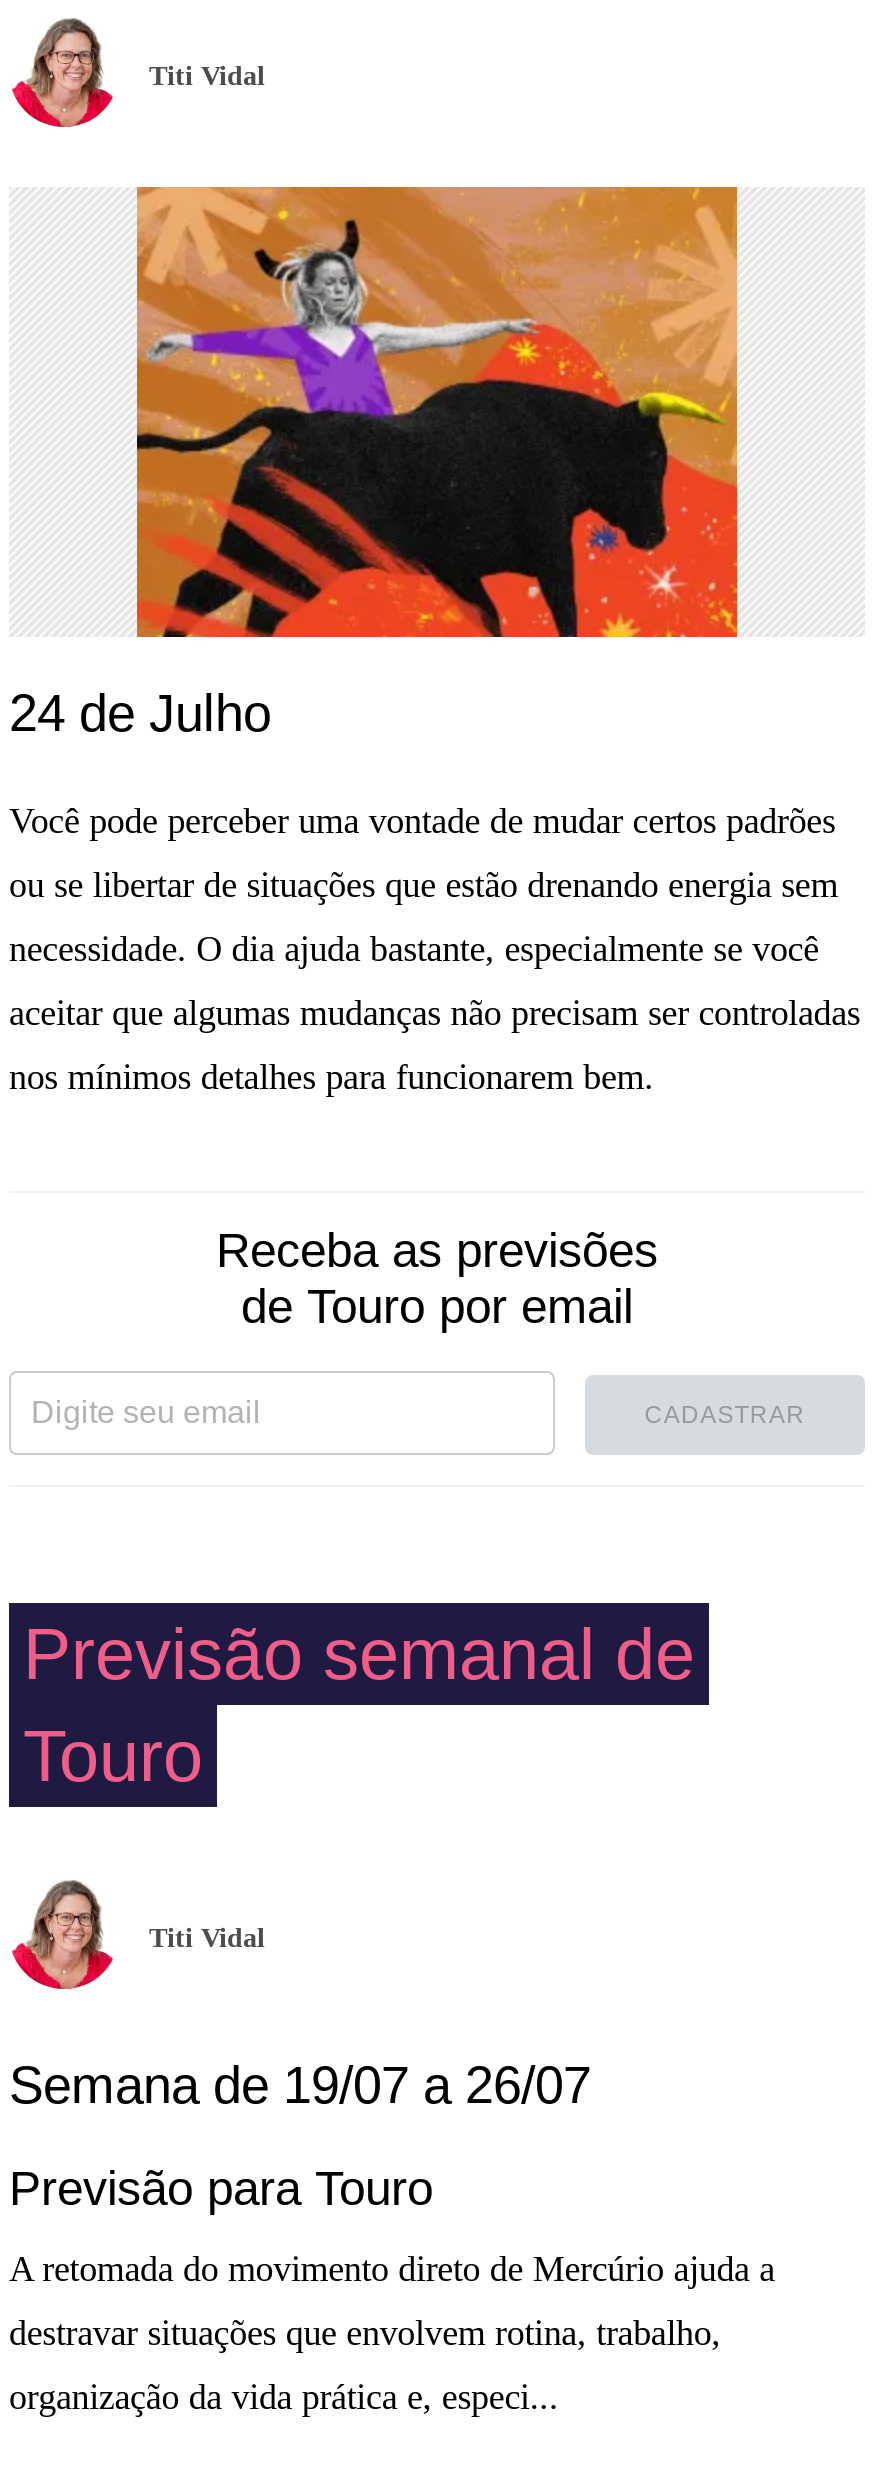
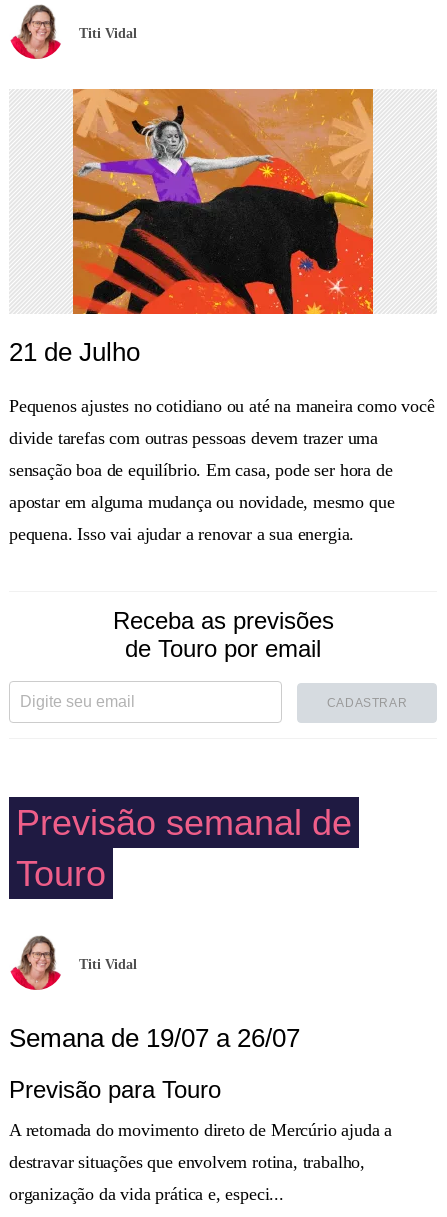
[9,683,271,743] 24 de Julho -> [9,337,140,367] 21 de Julho
[9,801,836,841] Você pode perceber uma vontade de mudar certos padrões -> [9,396,435,416] Pequenos ajustes no cotidiano ou até na maneira como você
[9,865,838,905] ou se libertar de situações que estão drenando energia sem -> [9,428,378,448] divide tarefas com outras pessoas devem trazer uma
[9,929,819,969] necessidade. O dia ajuda bastante, especialmente se você -> [9,460,392,480] sensação boa de equilíbrio. Em casa, pode ser hora de
[9,993,861,1033] aceitar que algumas mudanças não precisam ser controladas -> [9,492,394,512] apostar em alguma mudança ou novidade, mesmo que
[9,1057,654,1097] nos mínimos detalhes para funcionarem bem. -> [9,524,354,544] pequena. Isso vai ajudar a renovar a sua energia.

